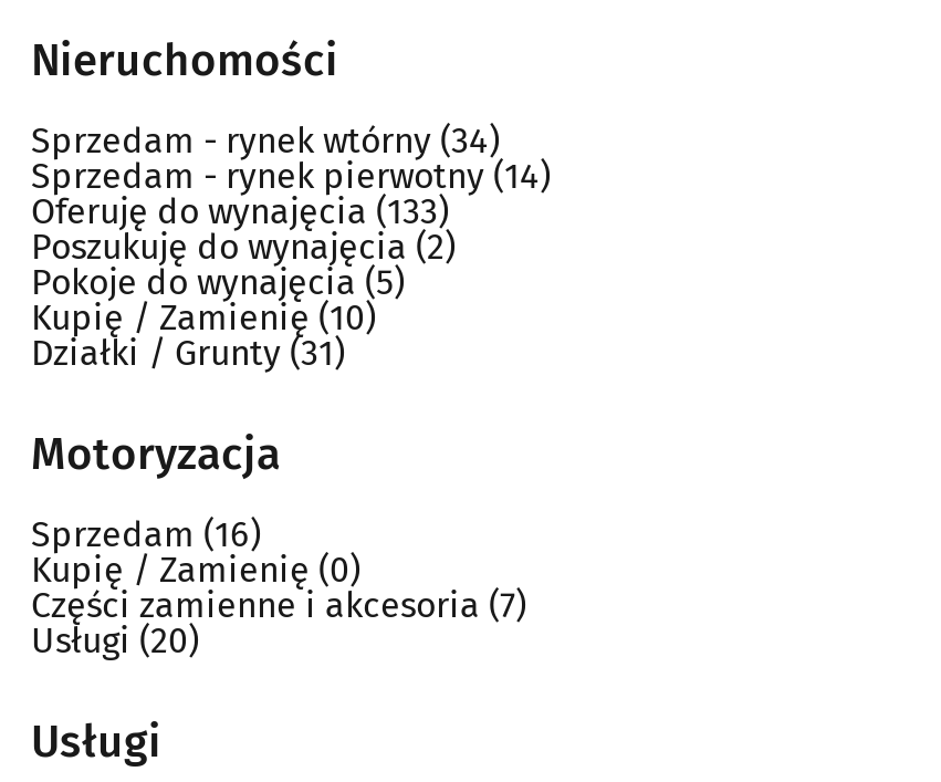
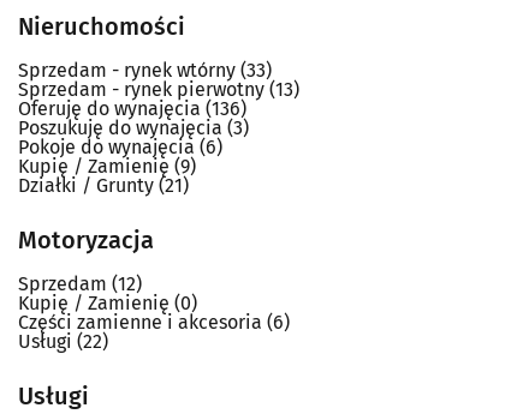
[31,121,500,163] Sprzedam - rynek wtórny (34) -> [18,58,272,81] Sprzedam - rynek wtórny (33)
[31,156,551,198] Sprzedam - rynek pierwotny(14) -> [18,77,299,100] Sprzedam - rynek pierwotny(13)
[31,191,449,233] Oferuję do wynajęcia (133) -> [18,97,246,119] Oferuję do wynajęcia (136)
[31,227,456,269] Poszukuję do wynajęcia (2) -> [18,116,249,139] Poszukuję do wynajęcia (3)
[31,262,405,304] Pokoje do wynajęcia (5) -> [18,135,222,158] Pokoje do wynajęcia (6)
[31,298,376,340] Kupię / Zamienię (10) -> [18,154,196,177] Kupię / Zamienię (9)
[31,333,345,375] Działki / Grunty (31) -> [18,173,189,196] Działki / Grunty (21)
[31,514,261,556] Sprzedam (16) -> [18,272,142,295] Sprzedam (12)
[31,585,526,627] Części zamienne i akcesoria (7) -> [18,310,290,333] Części zamienne i akcesoria (6)
[31,621,199,663] Usługi (20) -> [18,329,108,352] Usługi (22)

